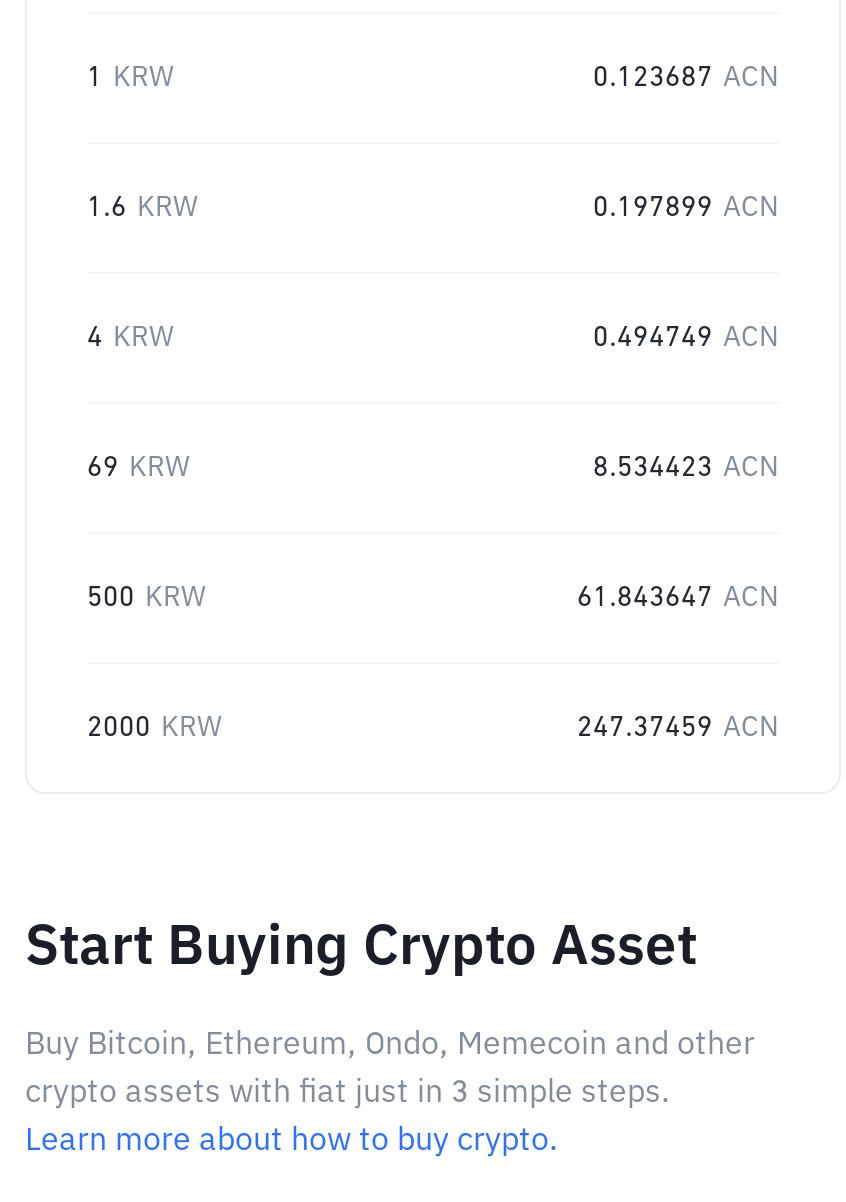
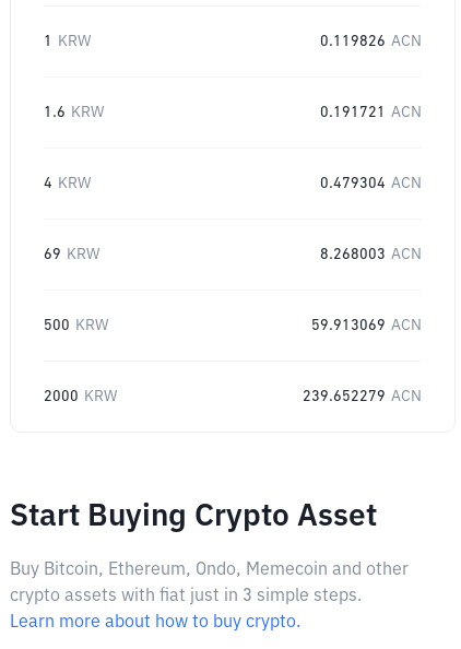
[593,64,779,92] 0.123687 ACN -> [320,34,422,49] 0.119826 ACN
[593,194,779,222] 0.197899 ACN -> [320,105,422,120] 0.191721 ACN
[593,324,779,352] 0.494749 ACN -> [320,176,422,191] 0.479304 ACN
[593,454,779,482] 8.534423 ACN -> [320,247,422,262] 8.268003 ACN
[577,584,779,612] 61.843647 ACN -> [311,318,422,333] 59.913069 ACN
[577,714,779,742] 247.37459 ACN -> [303,389,422,404] 239.652279 ACN

